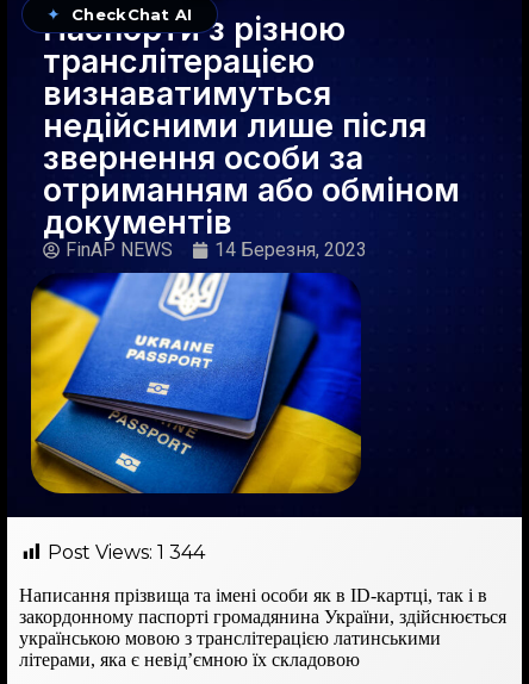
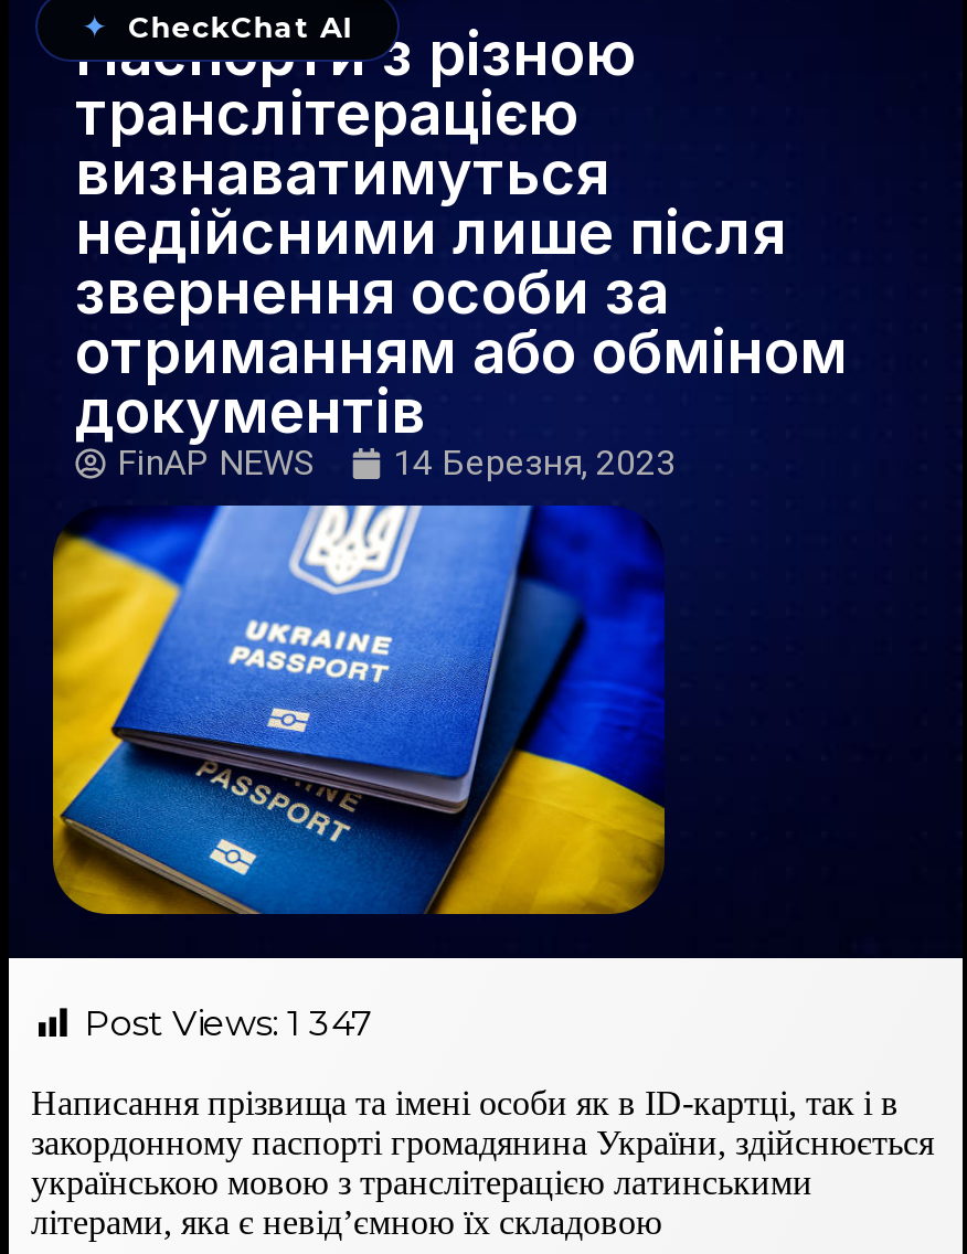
[48,541,205,563] Post Views: 1 344 -> [84,1002,373,1044] Post Views: 1 347

